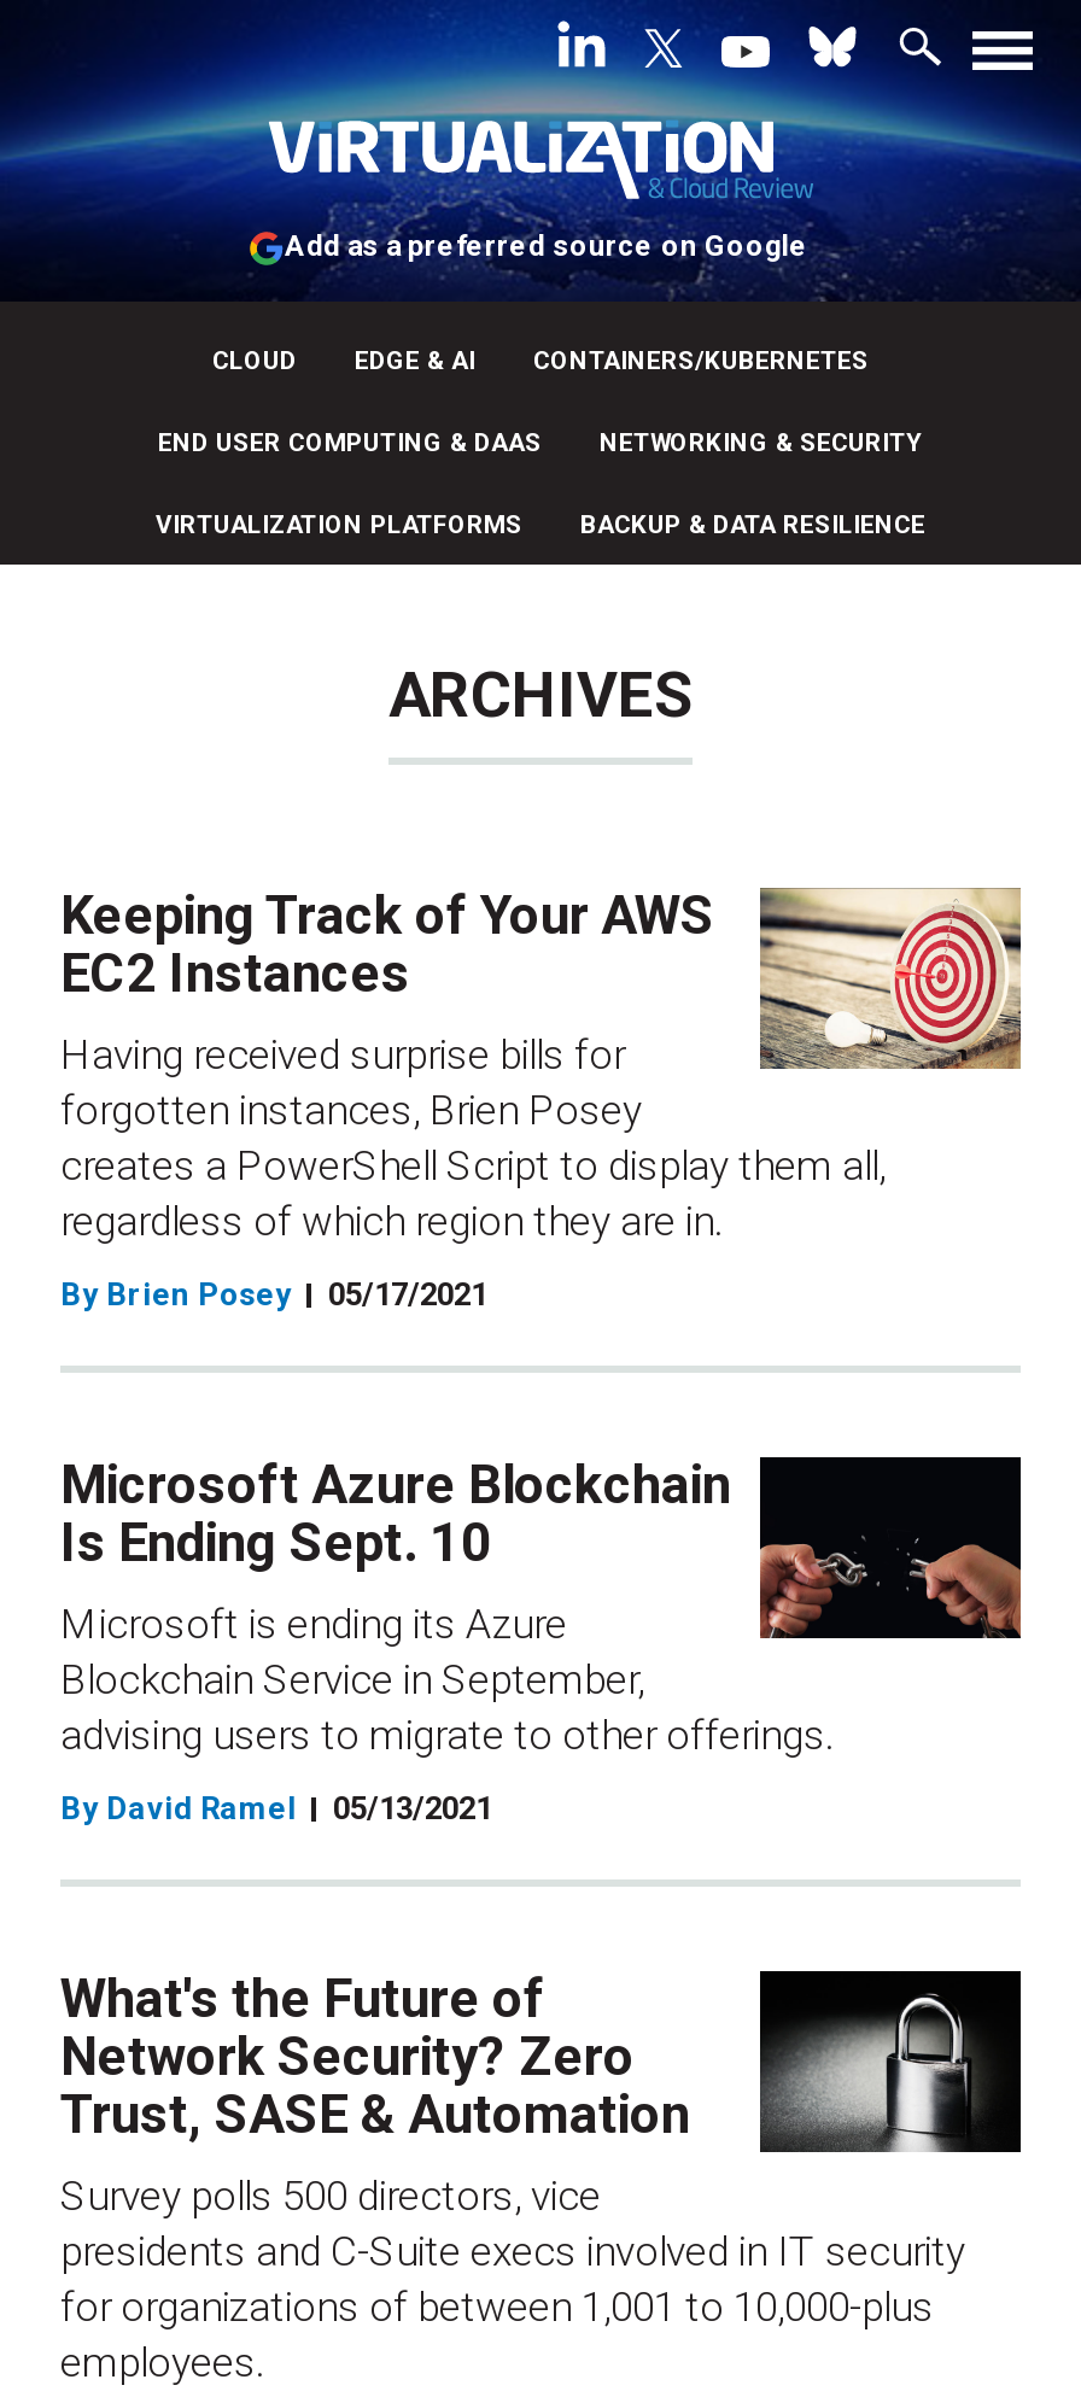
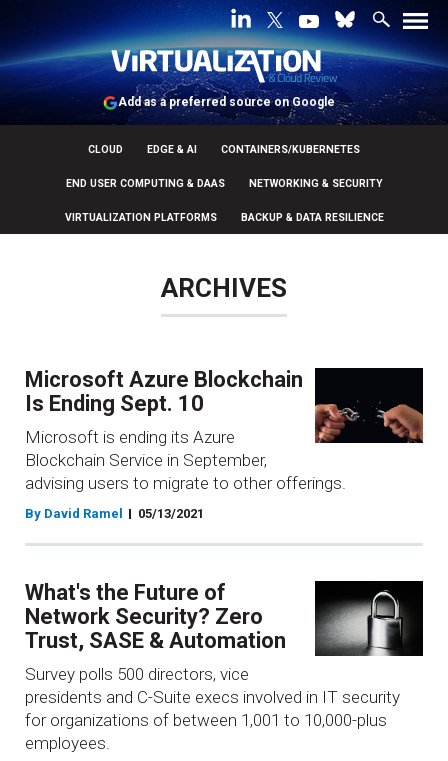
[60,885,1023,1312] [image] | Keeping Track of Your AWS | EC2 Instances | Having received surprise bills for | forgotten instances, Brien Posey | creates a PowerShell Script to display them all, | regardless of which region they are in. | By Brien Posey | 05/17/2021 -> none

